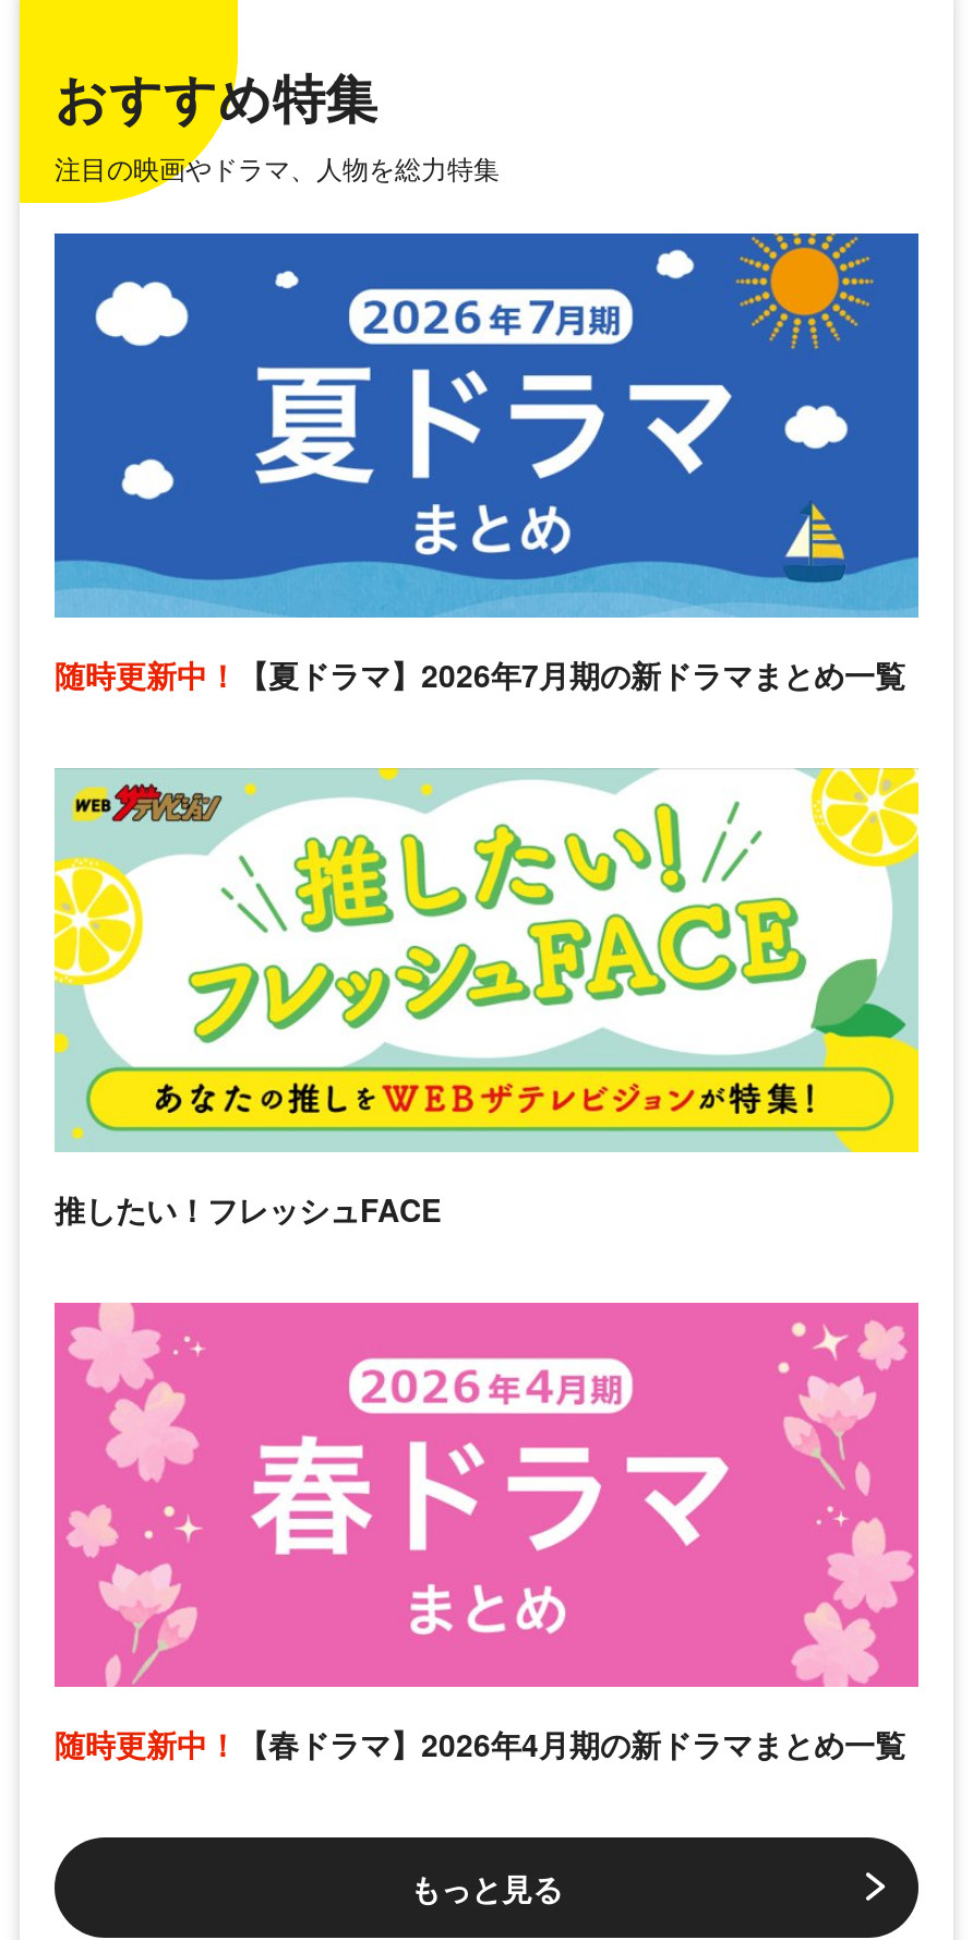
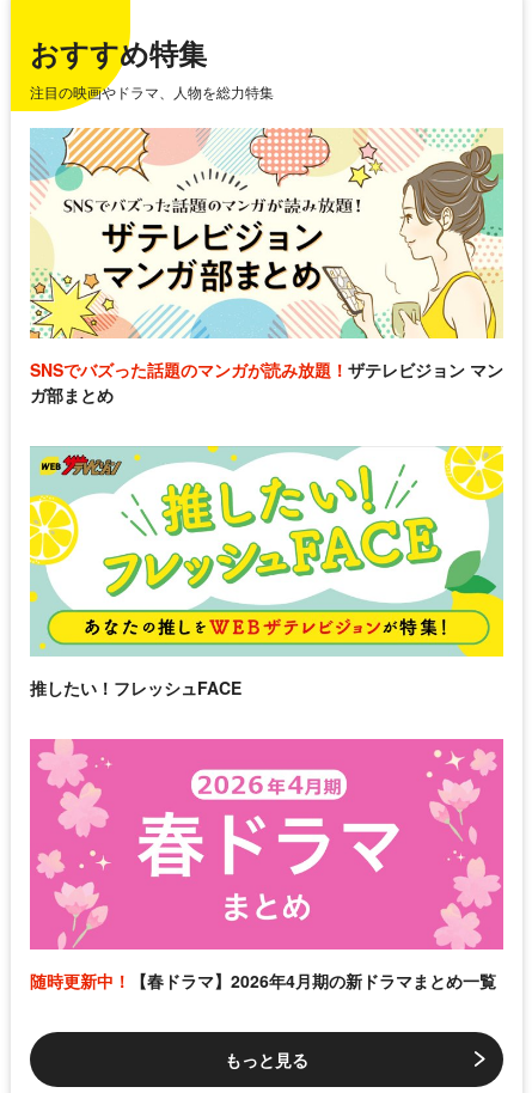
[52,231,921,696] [image] | 随時更新中！【夏ドラマ】2026年7月期の新ドラマまとめ一覧 -> [29,128,503,406] [image] | SNSでバズった話題のマンガが読み放題！ザテレビジョン マン | ガ部まとめ

